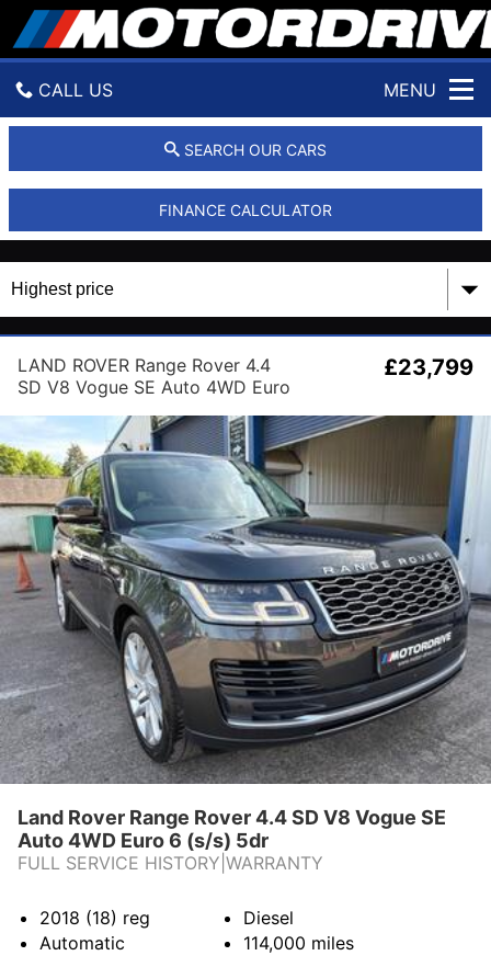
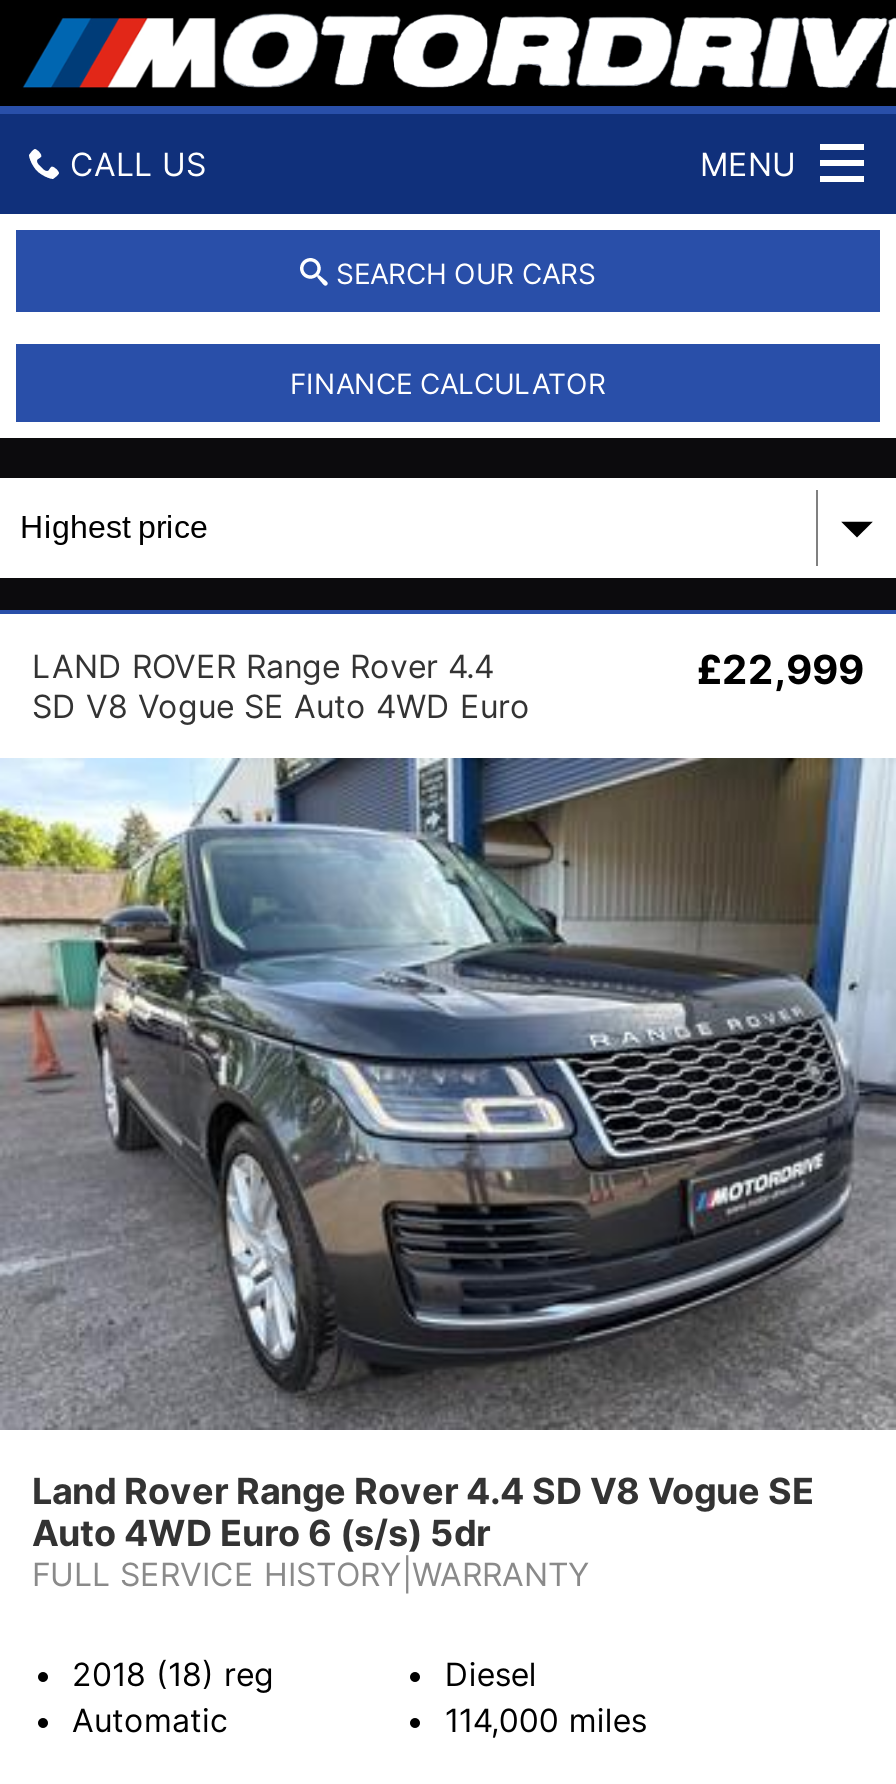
[384,354,473,380] £23,799 -> [696,646,864,694] £22,999

